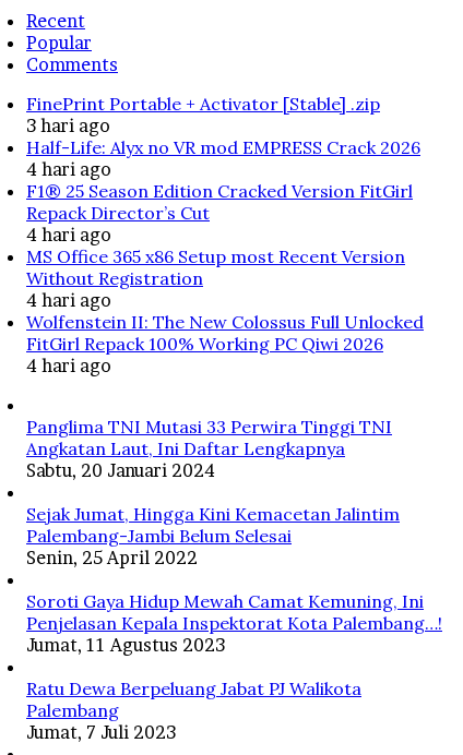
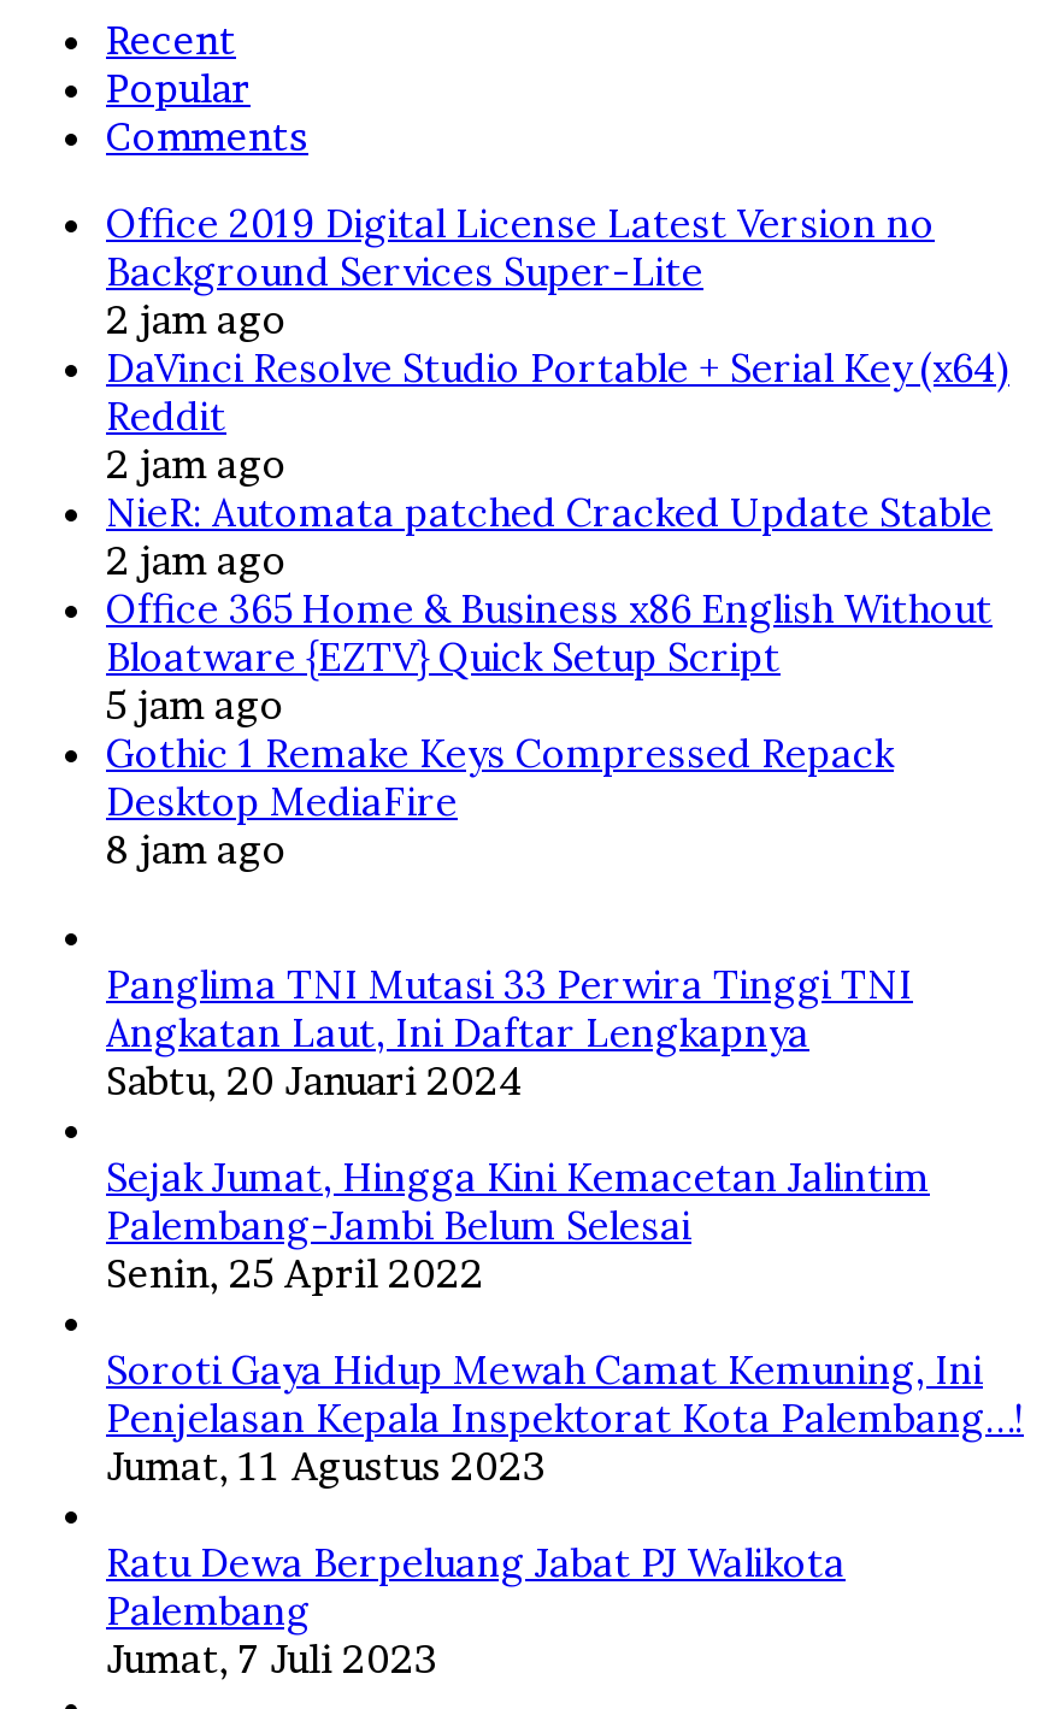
[26,93,424,377] FinePrint Portable + Activator [Stable] .zip | 3 hari ago | Half-Life: Alyx no VR mod EMPRESS Crack 2026 | 4 hari ago | F1® 25 Season Edition Cracked Version FitGirl | Repack Director’s Cut | 4 hari ago | MS Office 365 x86 Setup most Recent Version | Without Registration | 4 hari ago | Wolfenstein II: The New Colossus Full Unlocked | FitGirl Repack 100% Working PC Qiwi 2026 | 4 hari ago -> [106,199,1009,874] Office 2019 Digital License Latest Version no | Background Services Super-Lite | 2 jam ago | DaVinci Resolve Studio Portable + Serial Key (x64) | Reddit | 2 jam ago | NieR: Automata patched Cracked Update Stable | 2 jam ago | Office 365 Home & Business x86 English Without | Bloatware {EZTV} Quick Setup Script | 5 jam ago | Gothic 1 Remake Keys Compressed Repack | Desktop MediaFire | 8 jam ago

